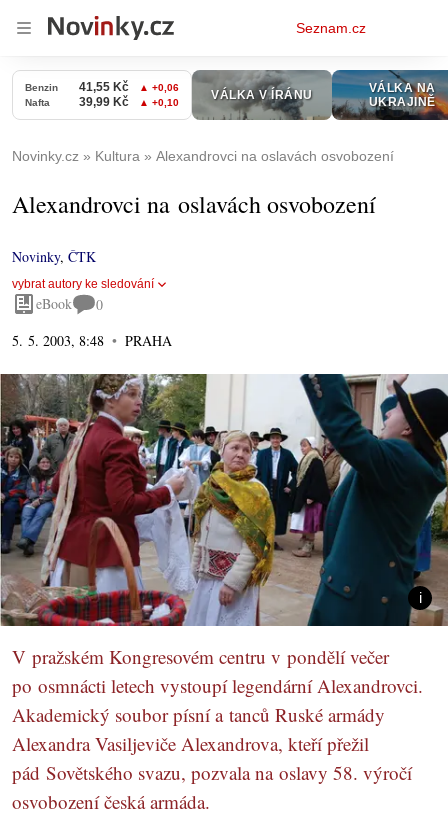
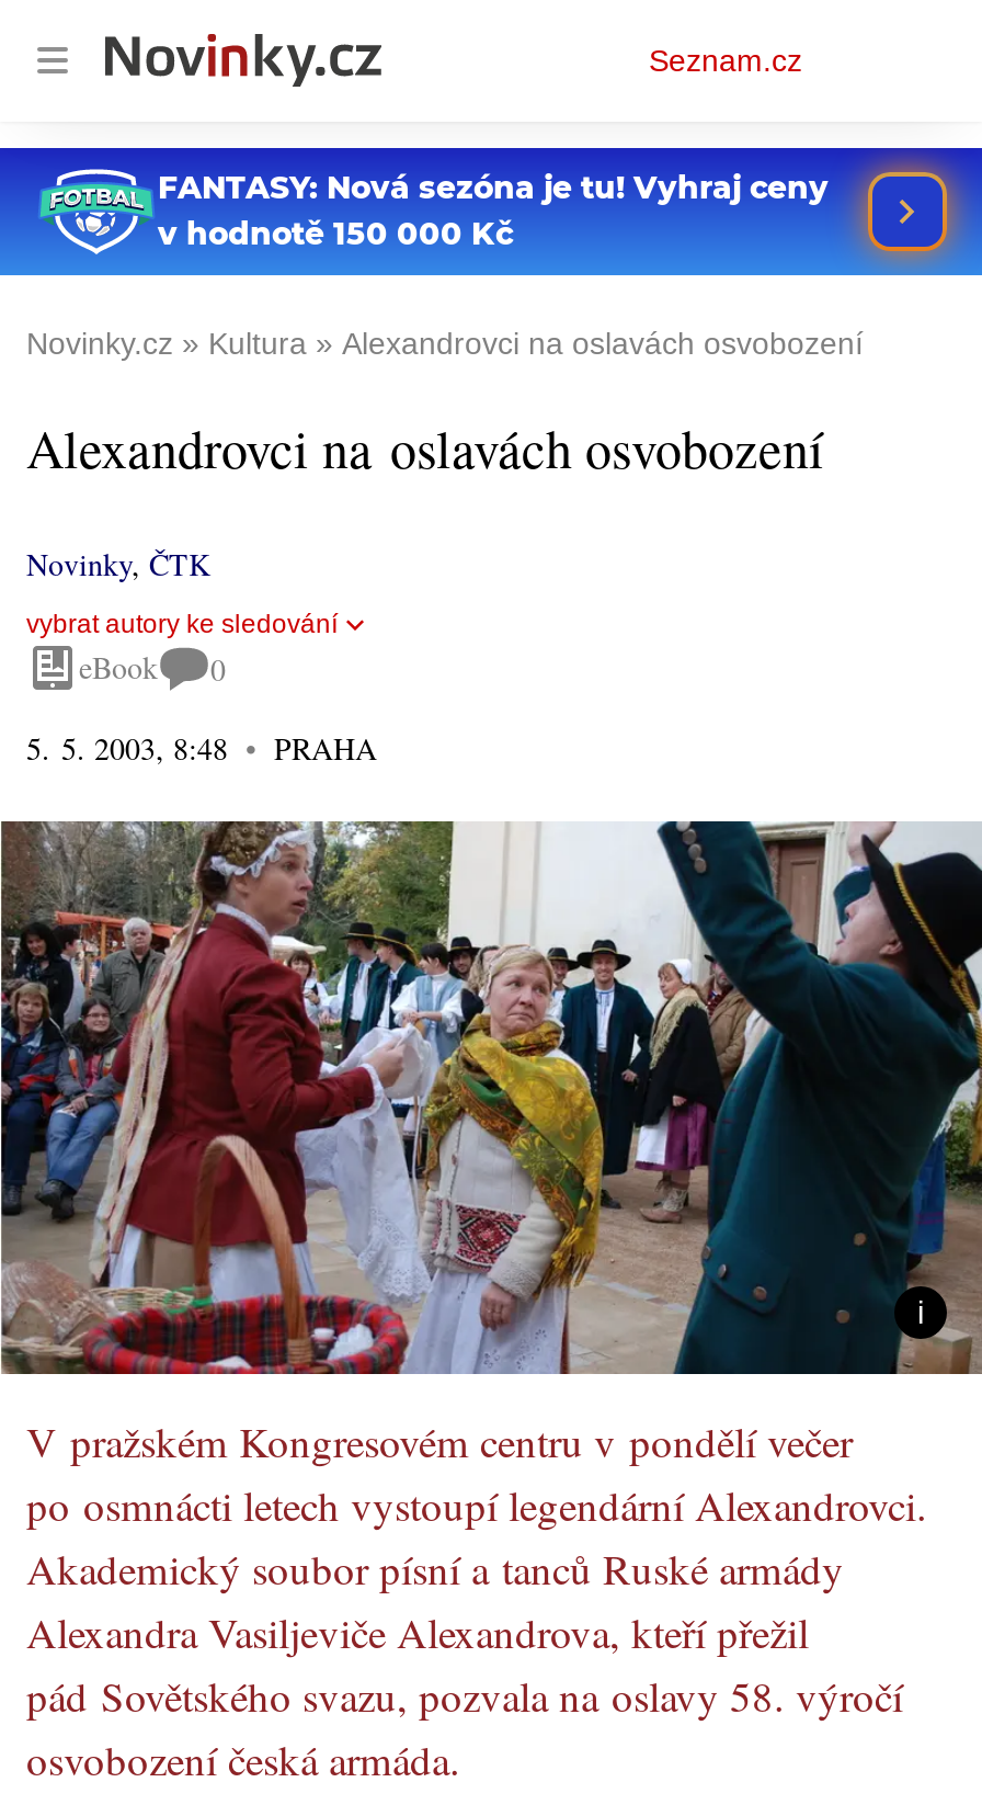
[3,68,445,125] [image] -> [7,146,975,277] [image]

